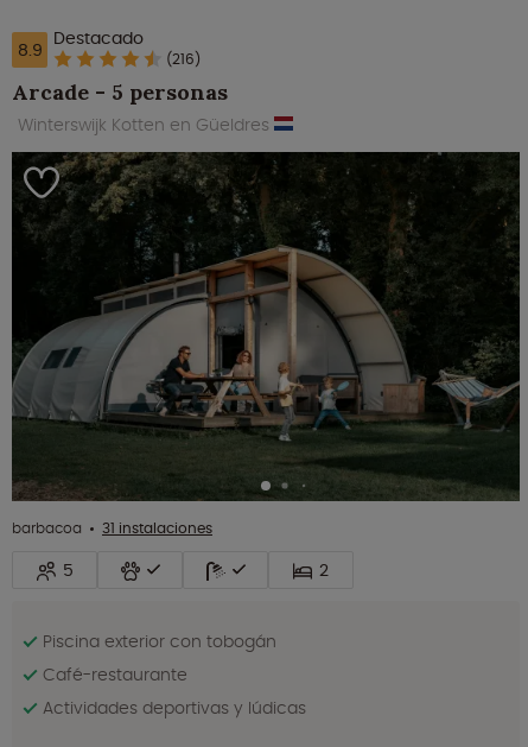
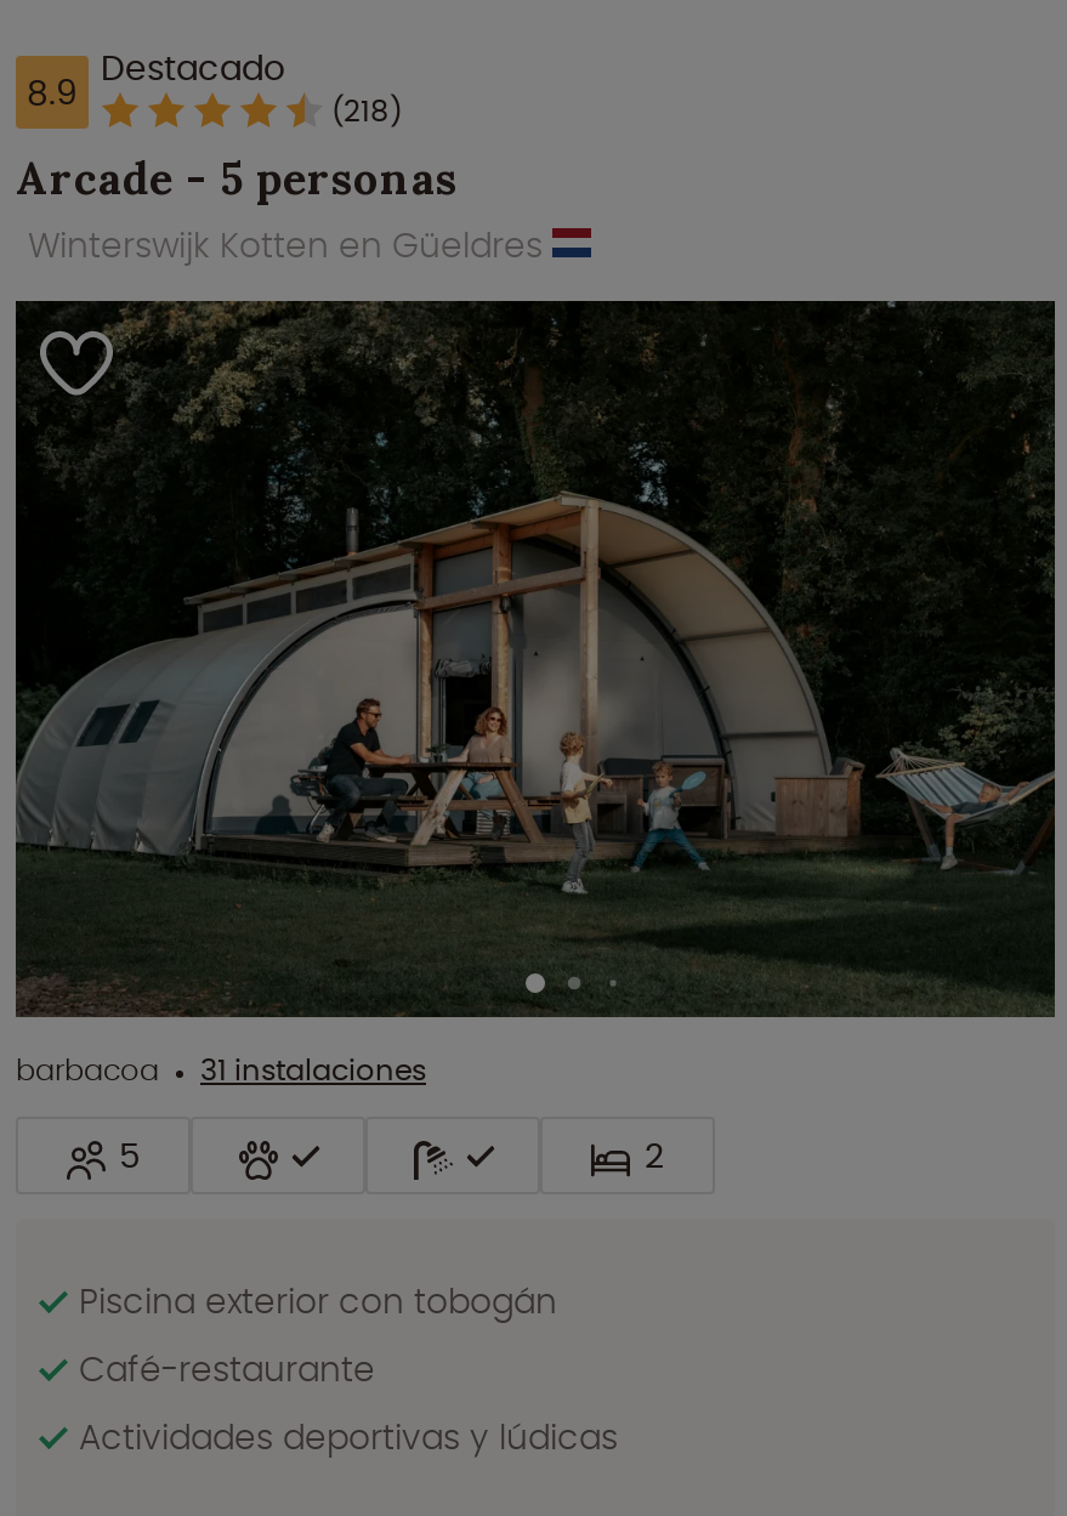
[17,26,201,68] 8.9 Destacado (216) -> [27,44,402,131] 8.9 Destacado (218)

